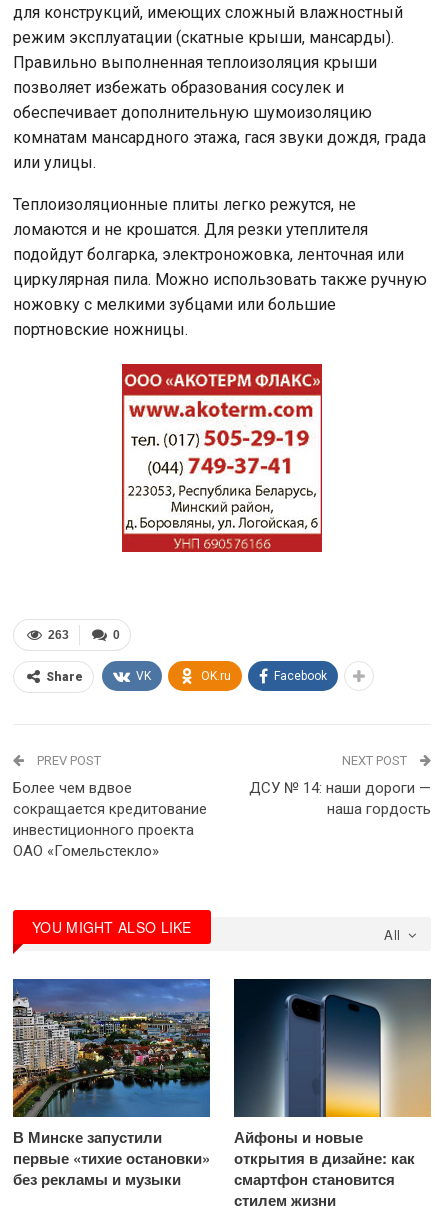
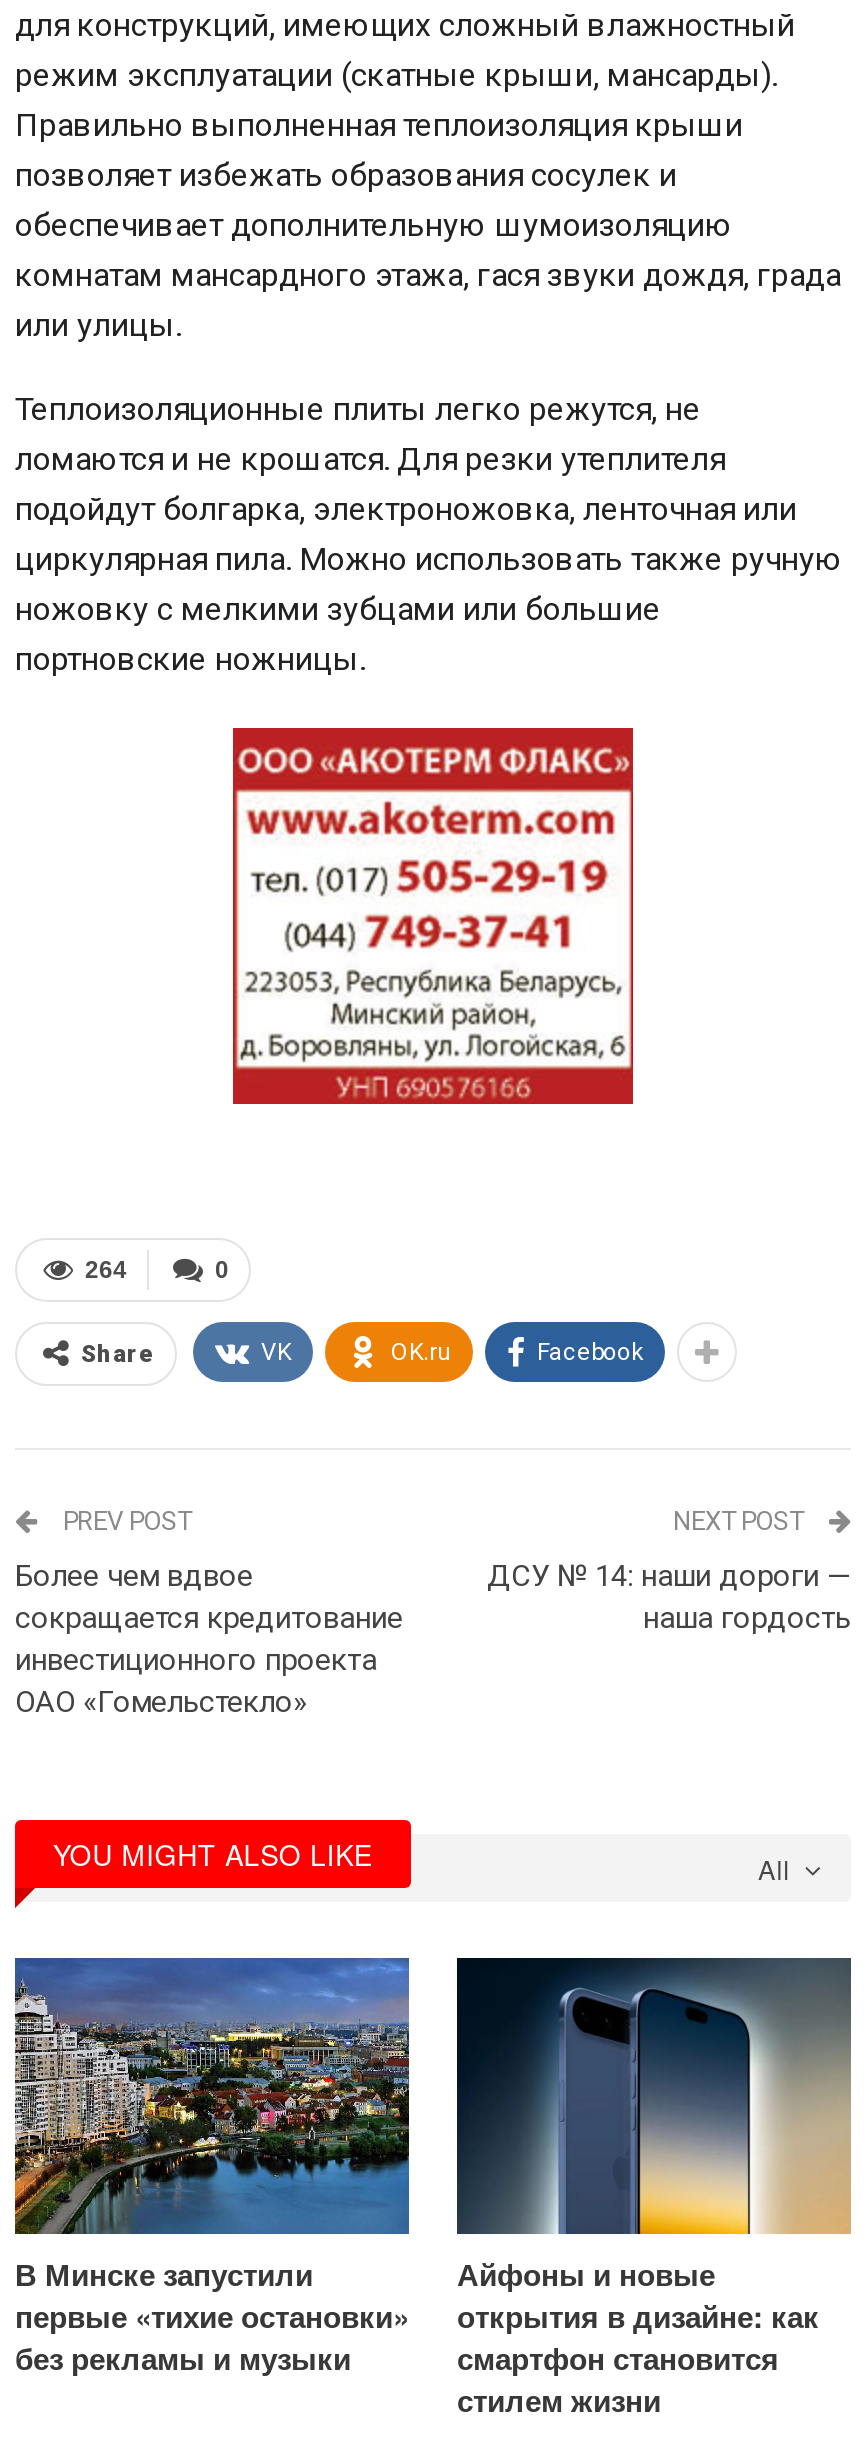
[48,628,69,642] 263 -> [85,1256,127,1284] 264

